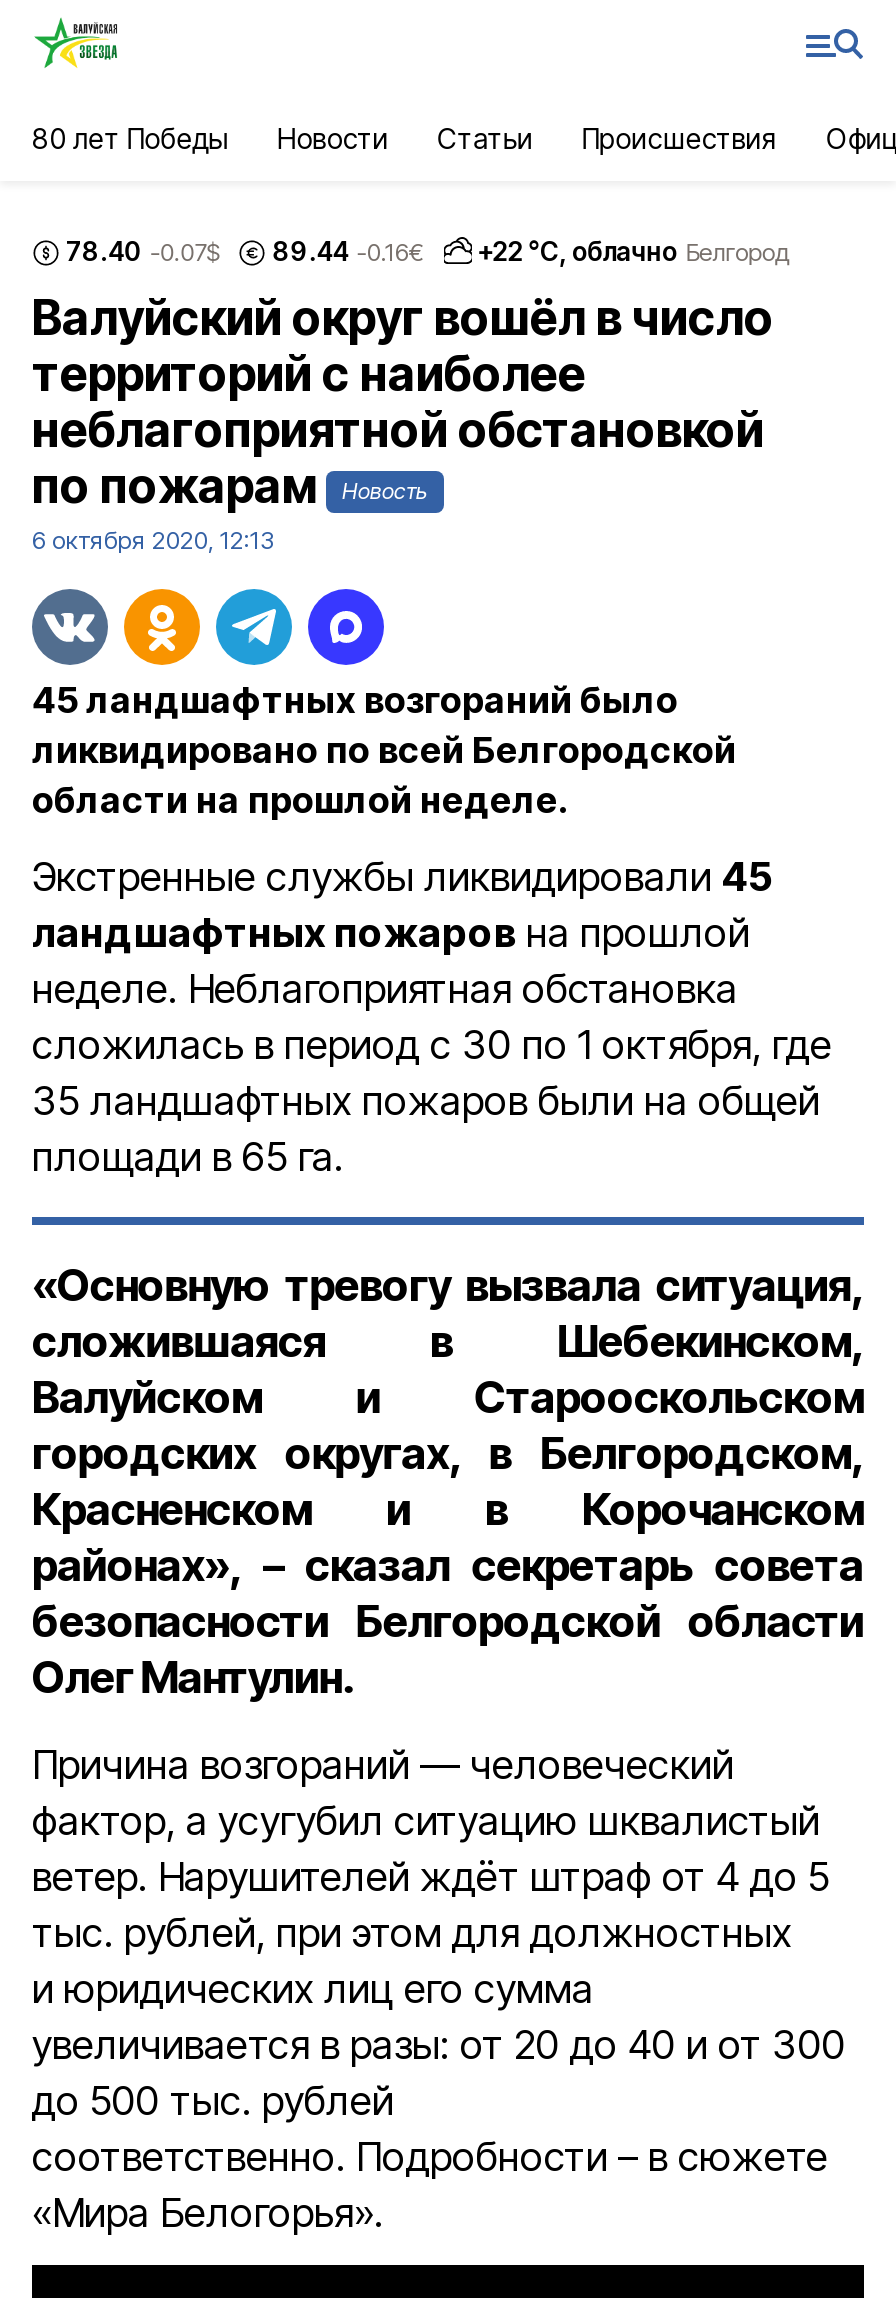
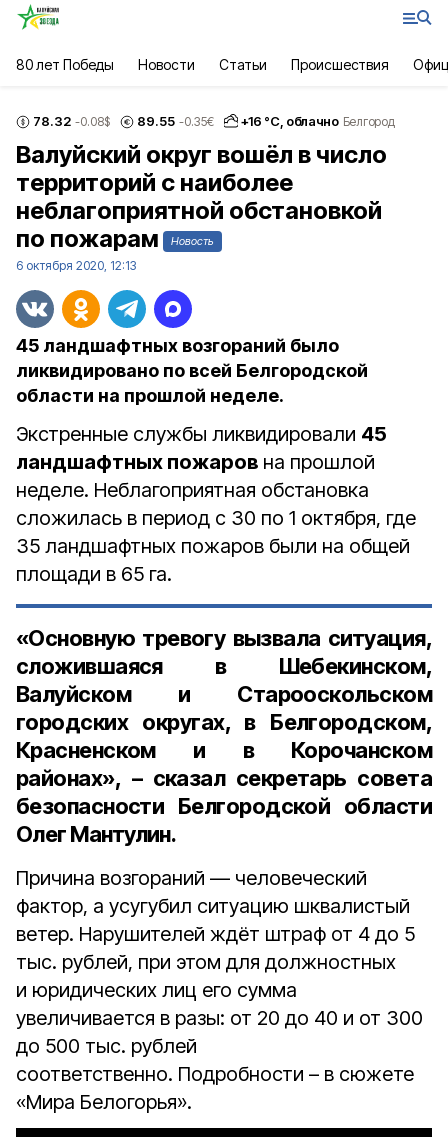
[66,234,219,266] 78.40 -0.07$ -> [33,112,110,128] 78.32 -0.08$
[273,234,423,266] 89.44 -0.16€ -> [137,112,214,128] 89.55 -0.35€
[477,235,789,267] +22 °С, облачно Белгород -> [241,113,394,129] +16 °С, облачно Белгород

